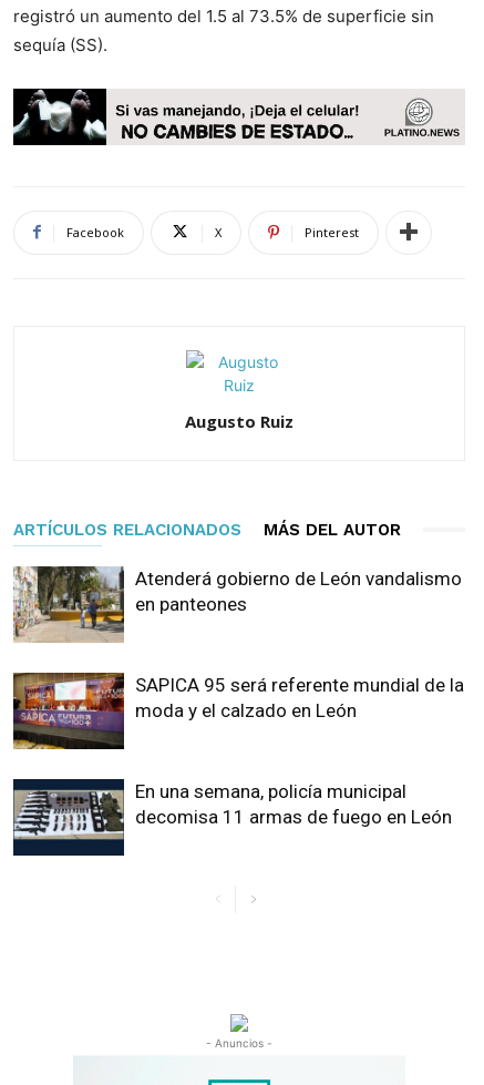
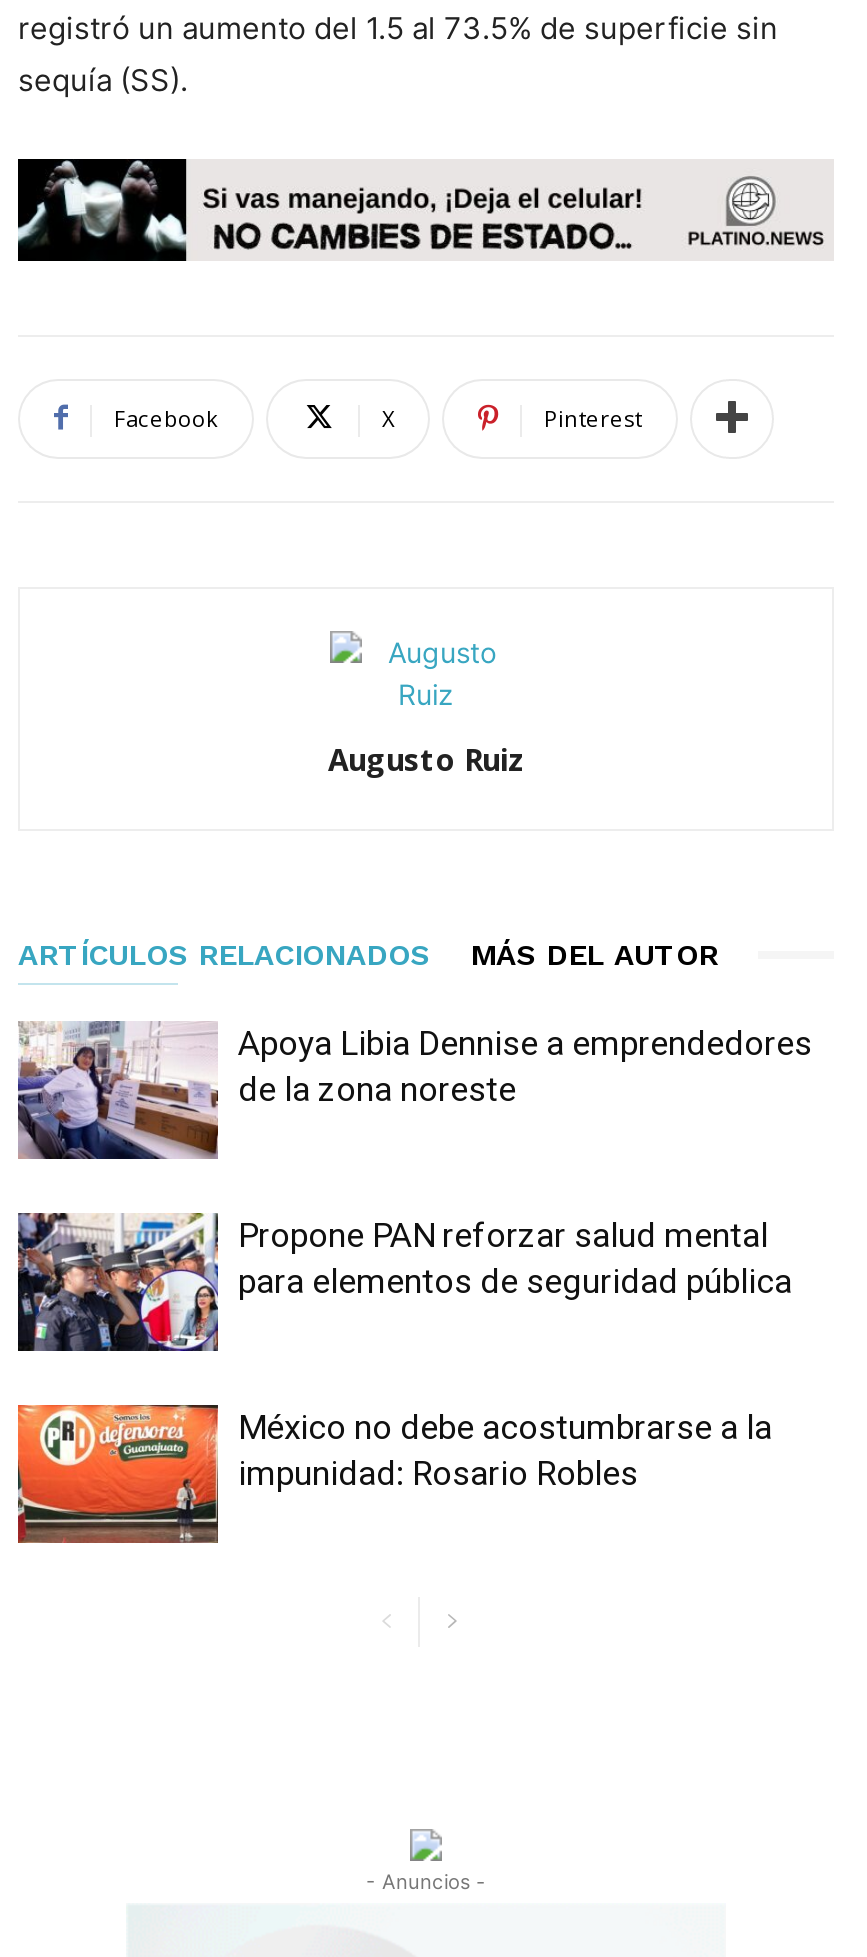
[12,565,462,643] [image] | Atenderá gobierno de León vandalismo | en panteones -> [16,1019,812,1161] [image] | Apoya Libia Dennise a emprendedores | de la zona noreste
[12,672,464,750] [image] | SAPICA 95 será referente mundial de la | moda y el calzado en León -> [16,1213,792,1353] [image] | Propone PAN reforzar salud mental | para elementos de seguridad pública
[12,778,452,857] [image] | En una semana, policía municipal | decomisa 11 armas de fuego en León -> [16,1403,772,1545] [image] | México no debe acostumbrarse a la | impunidad: Rosario Robles

